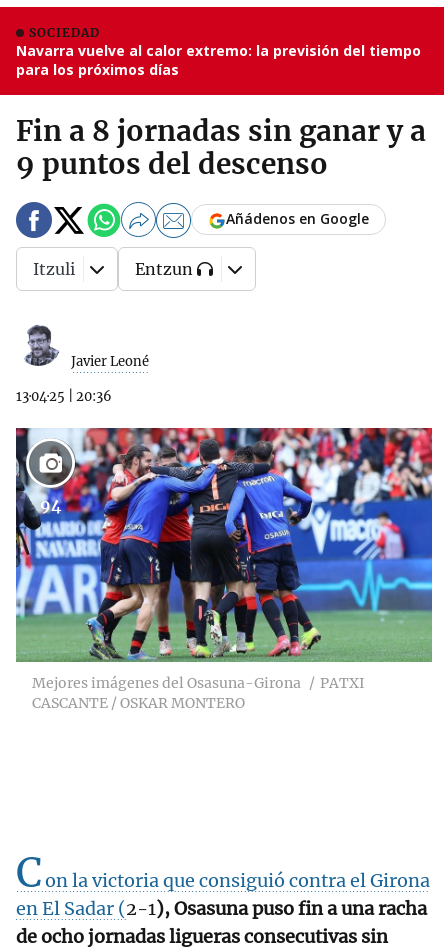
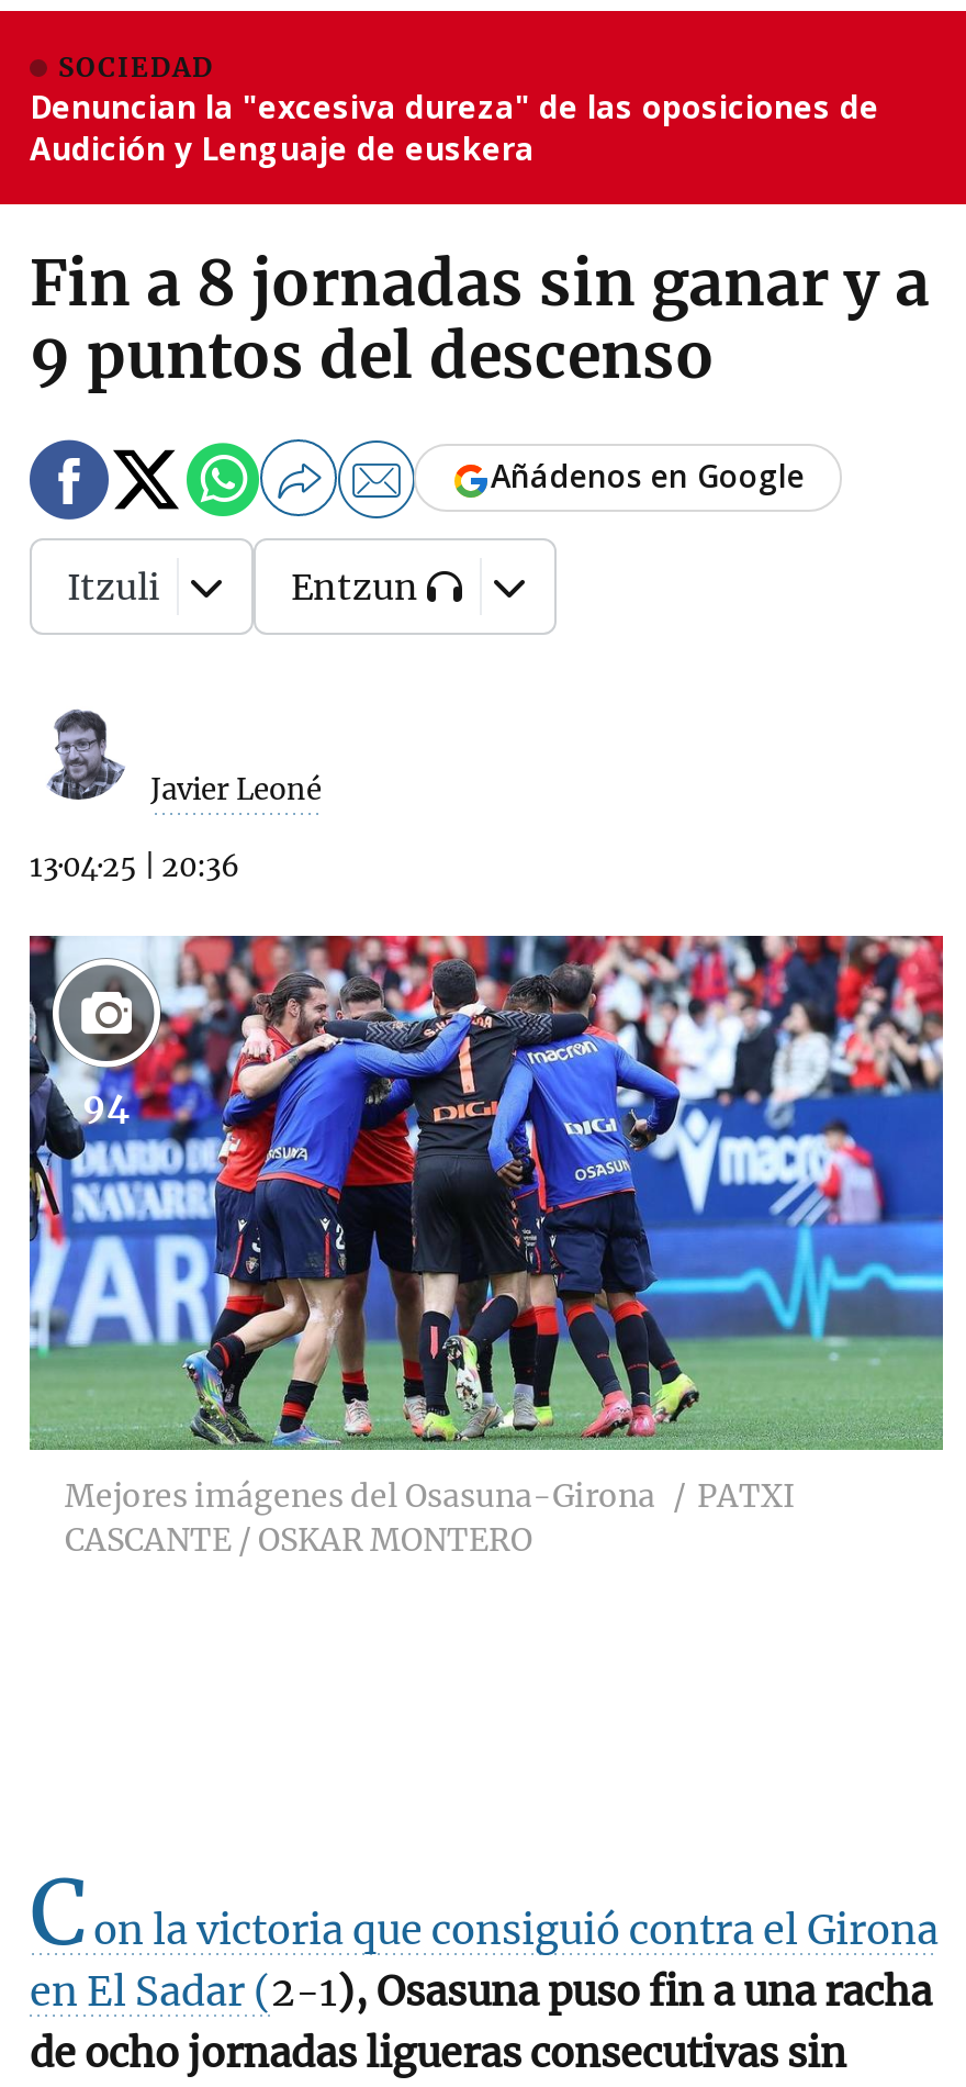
[16,41,421,79] Navarra vuelve al calor extremo: la previsión del tiempo | para los próximos días -> [30,86,879,169] Denuncian la "excesiva dureza" de las oposiciones de | Audición y Lenguaje de euskera

